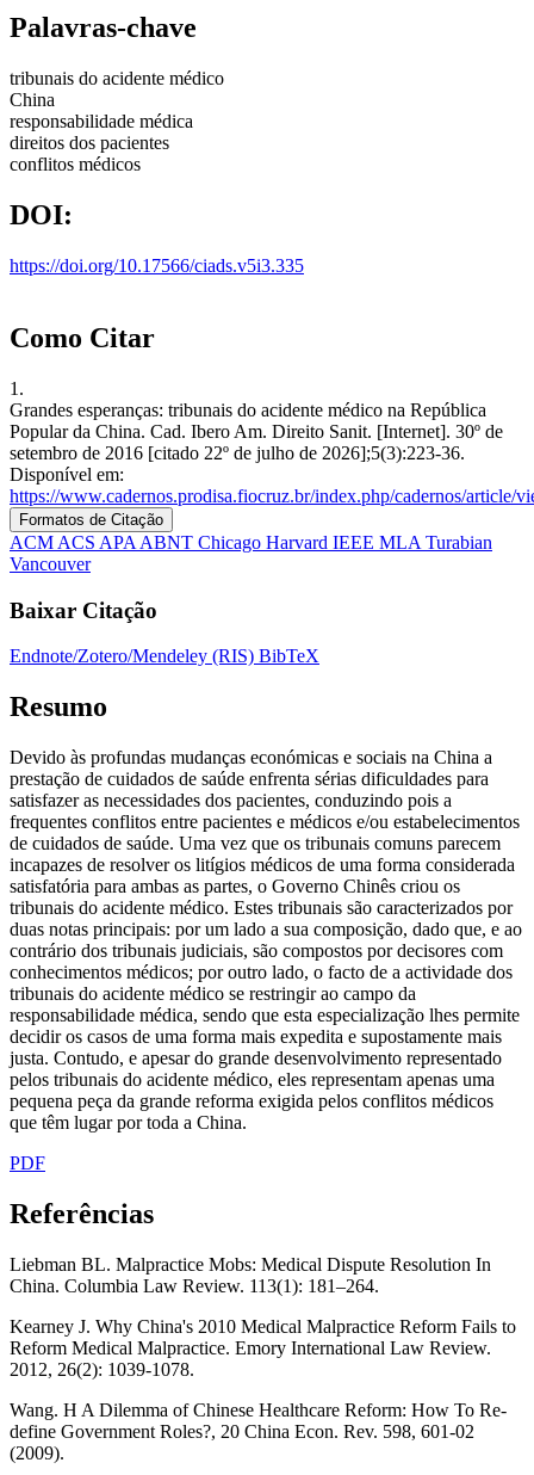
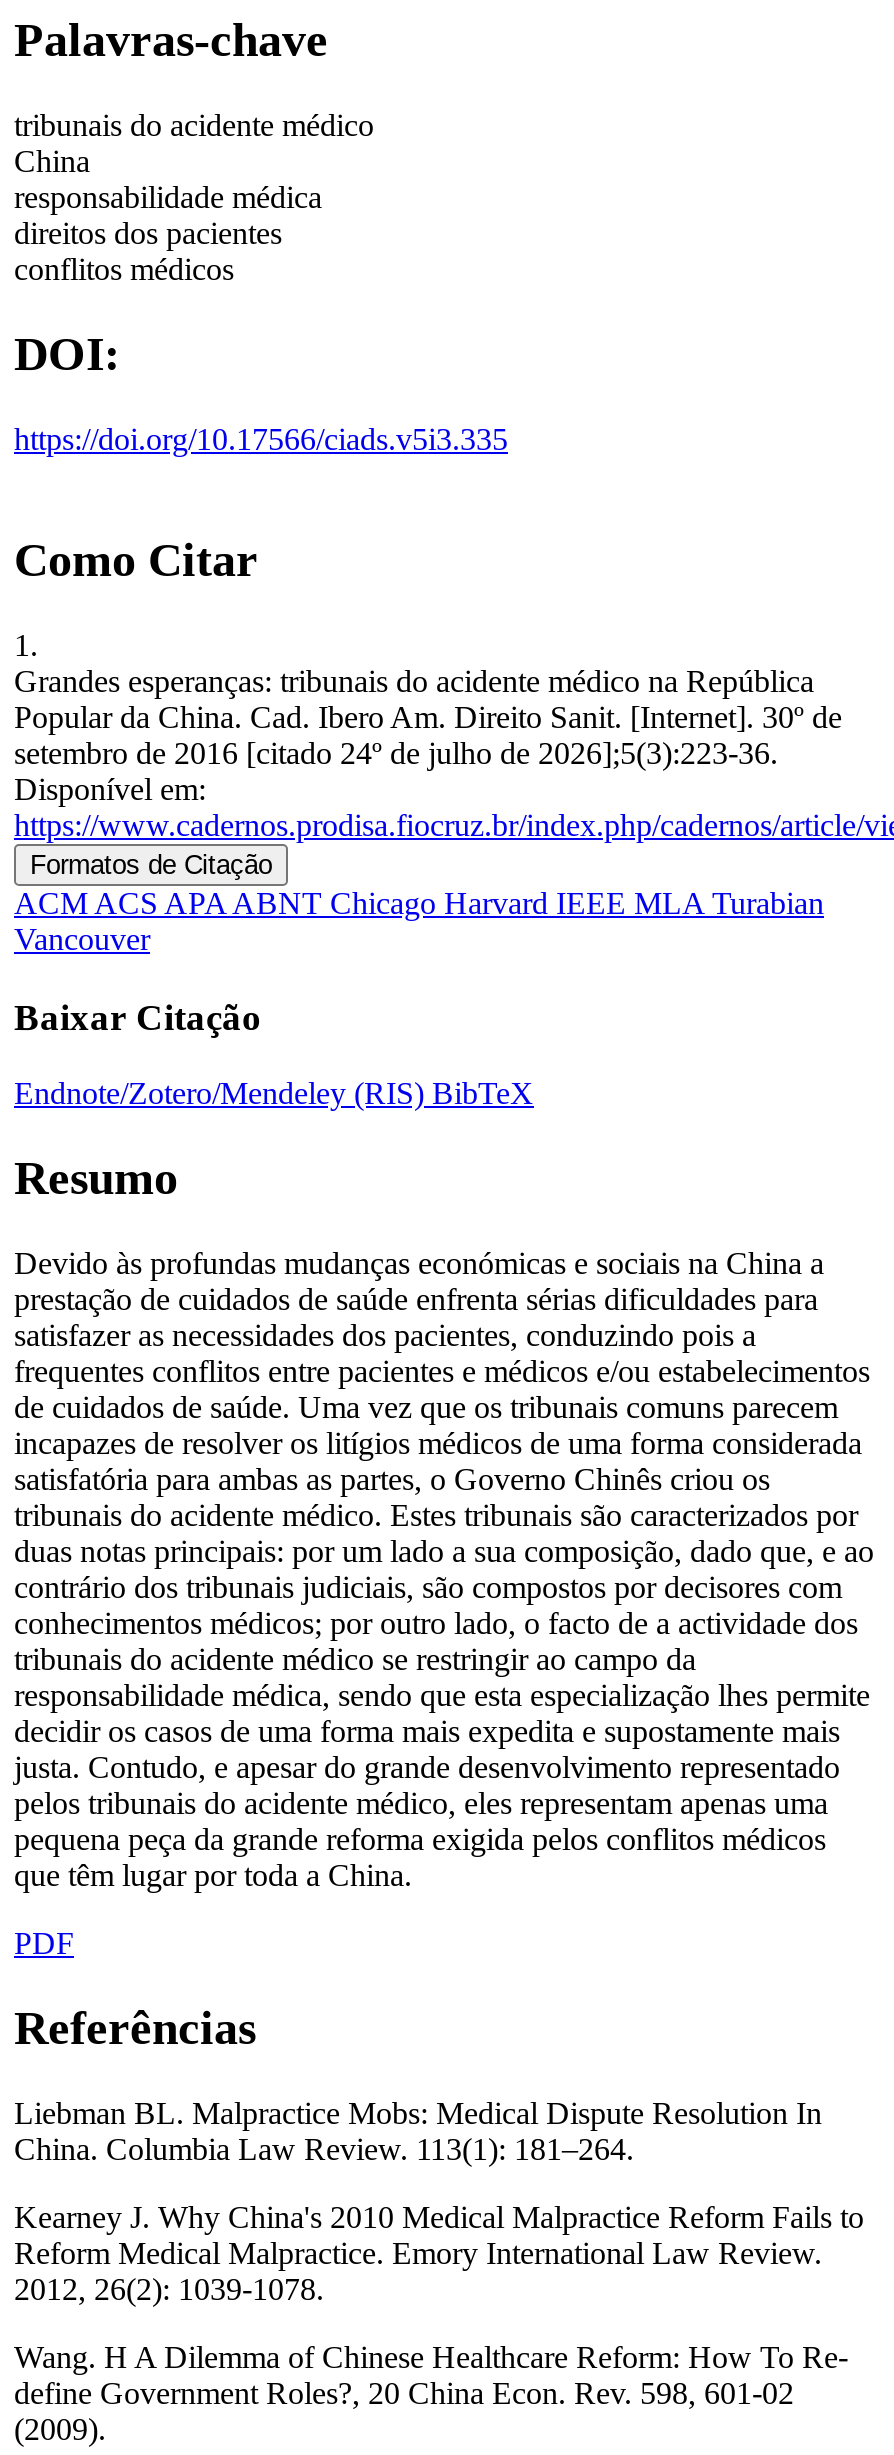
[10,443,465,463] setembro de 2016 [citado 22º de julho de 2026];5(3):223-36. -> [14,736,778,770] setembro de 2016 [citado 24º de julho de 2026];5(3):223-36.

